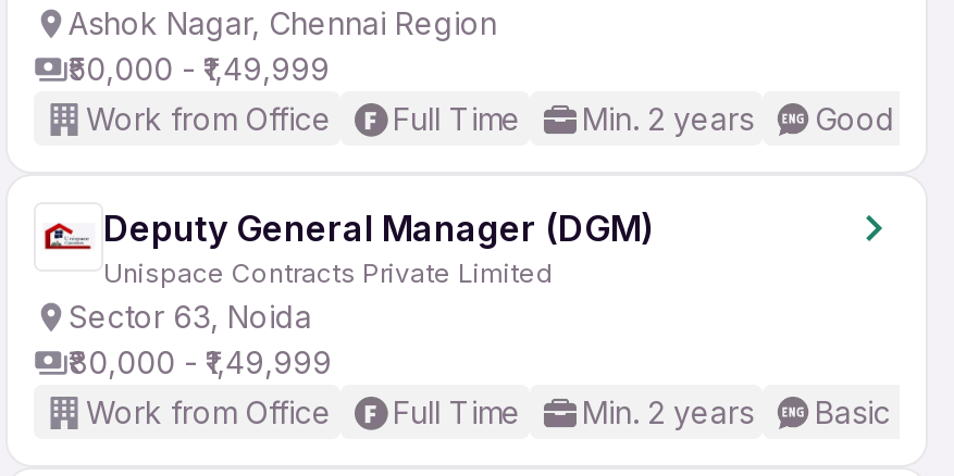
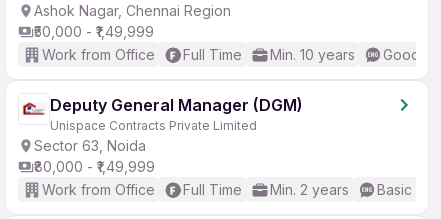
[582,100,754,137] Min. 2 years -> [270,46,355,63] Min. 10 years

